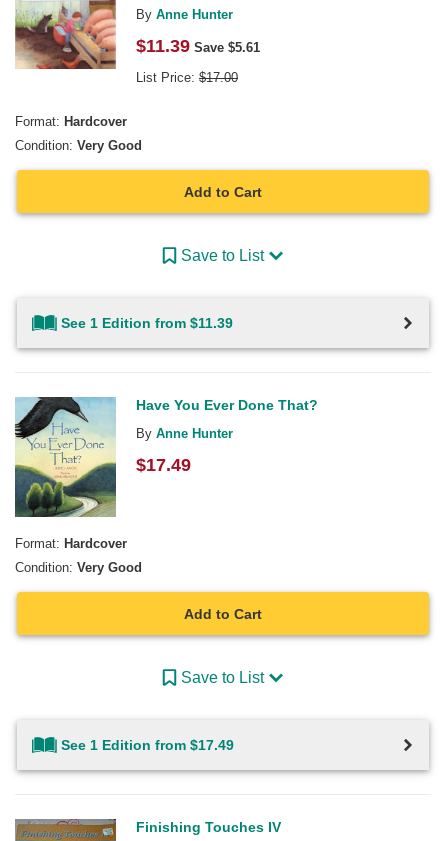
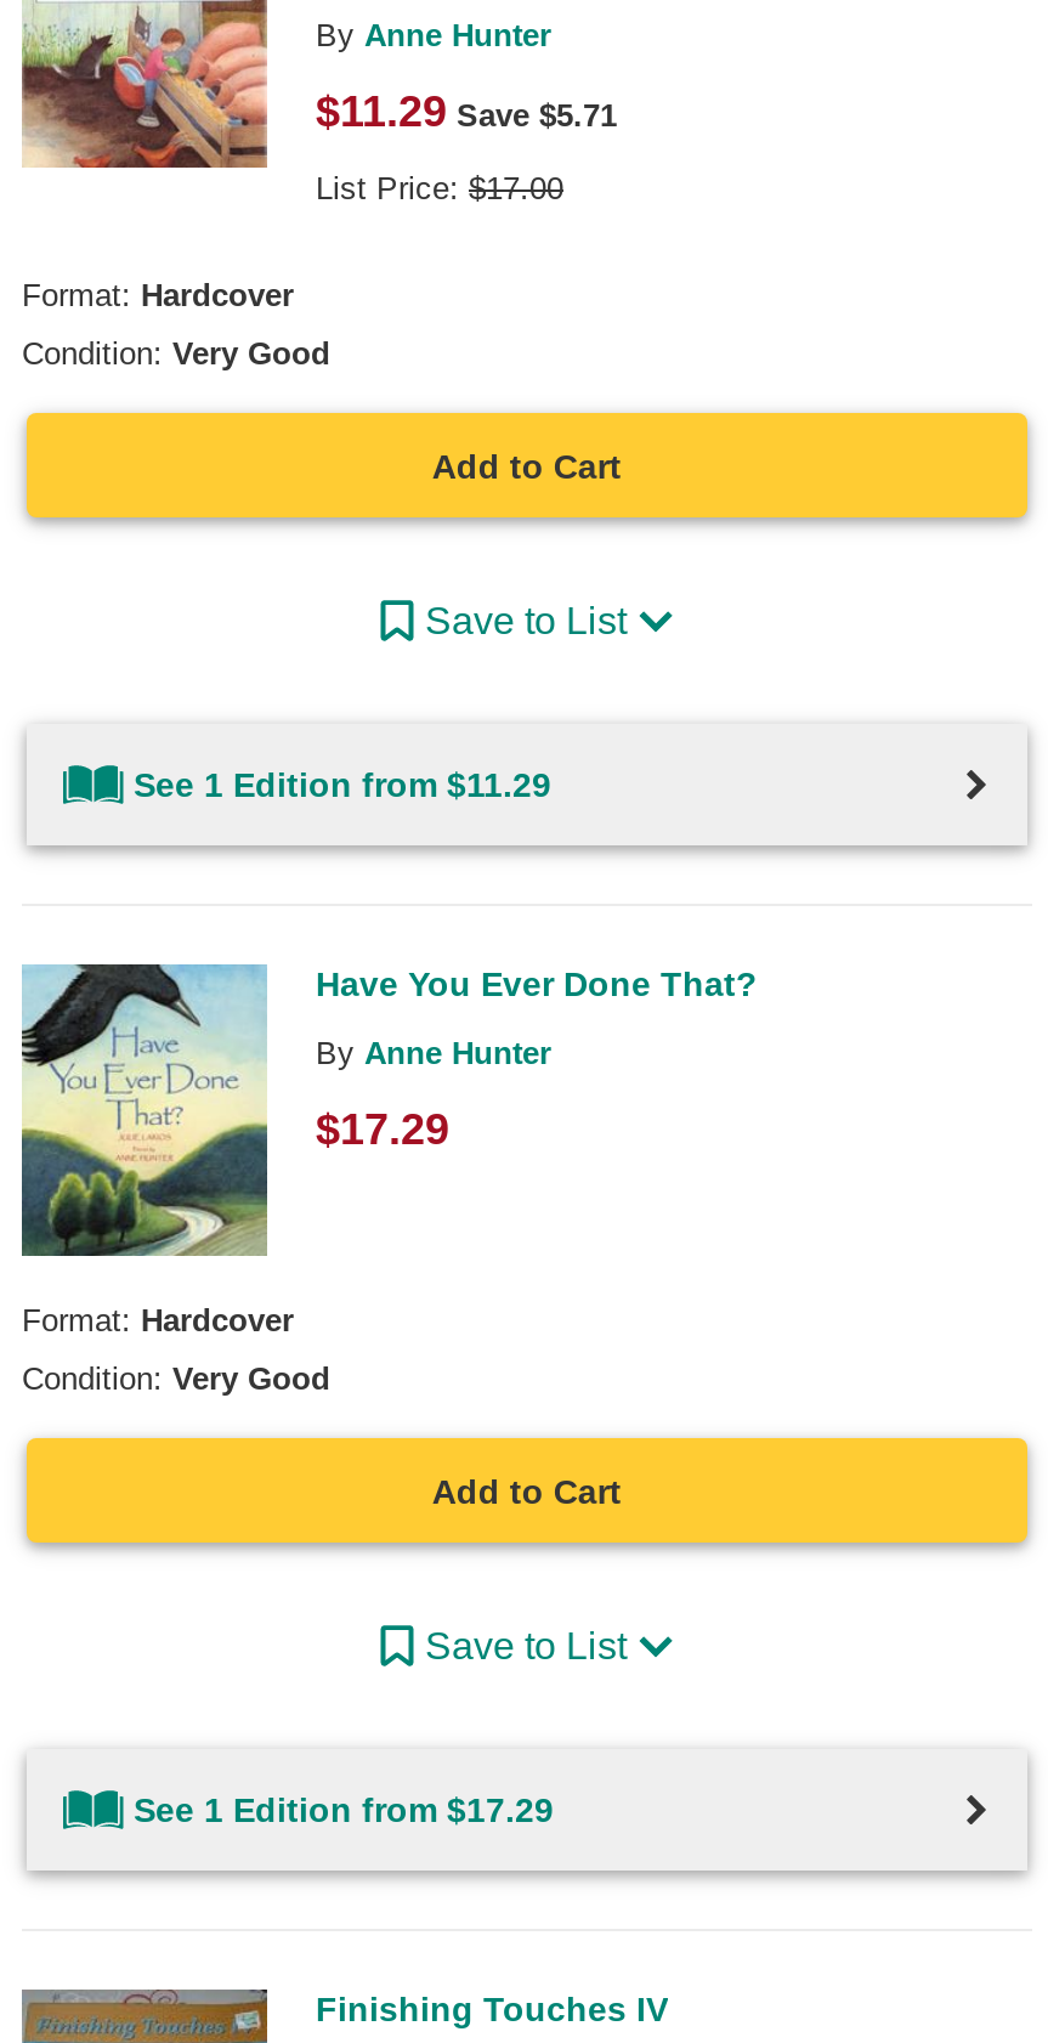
[136,36,260,56] $11.39 Save $5.61 -> [316,87,617,136] $11.29 Save $5.71
[61,315,233,331] See 1 Edition from $11.39 -> [134,765,551,804] See 1 Edition from $11.29
[136,455,191,475] $17.49 -> [316,1105,449,1154] $17.29
[61,736,234,752] See 1 Edition from $17.49 -> [134,1789,554,1828] See 1 Edition from $17.29

